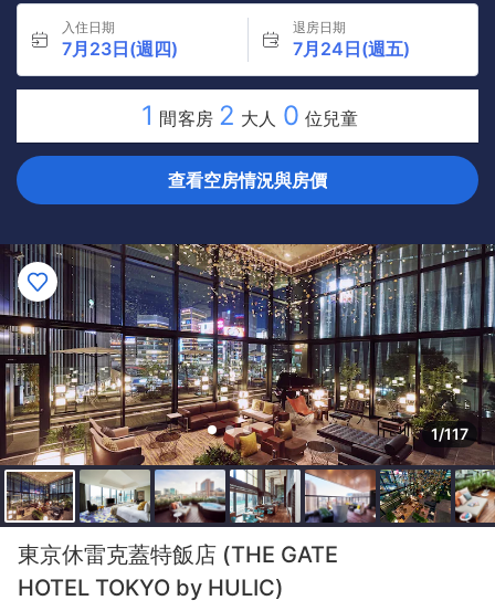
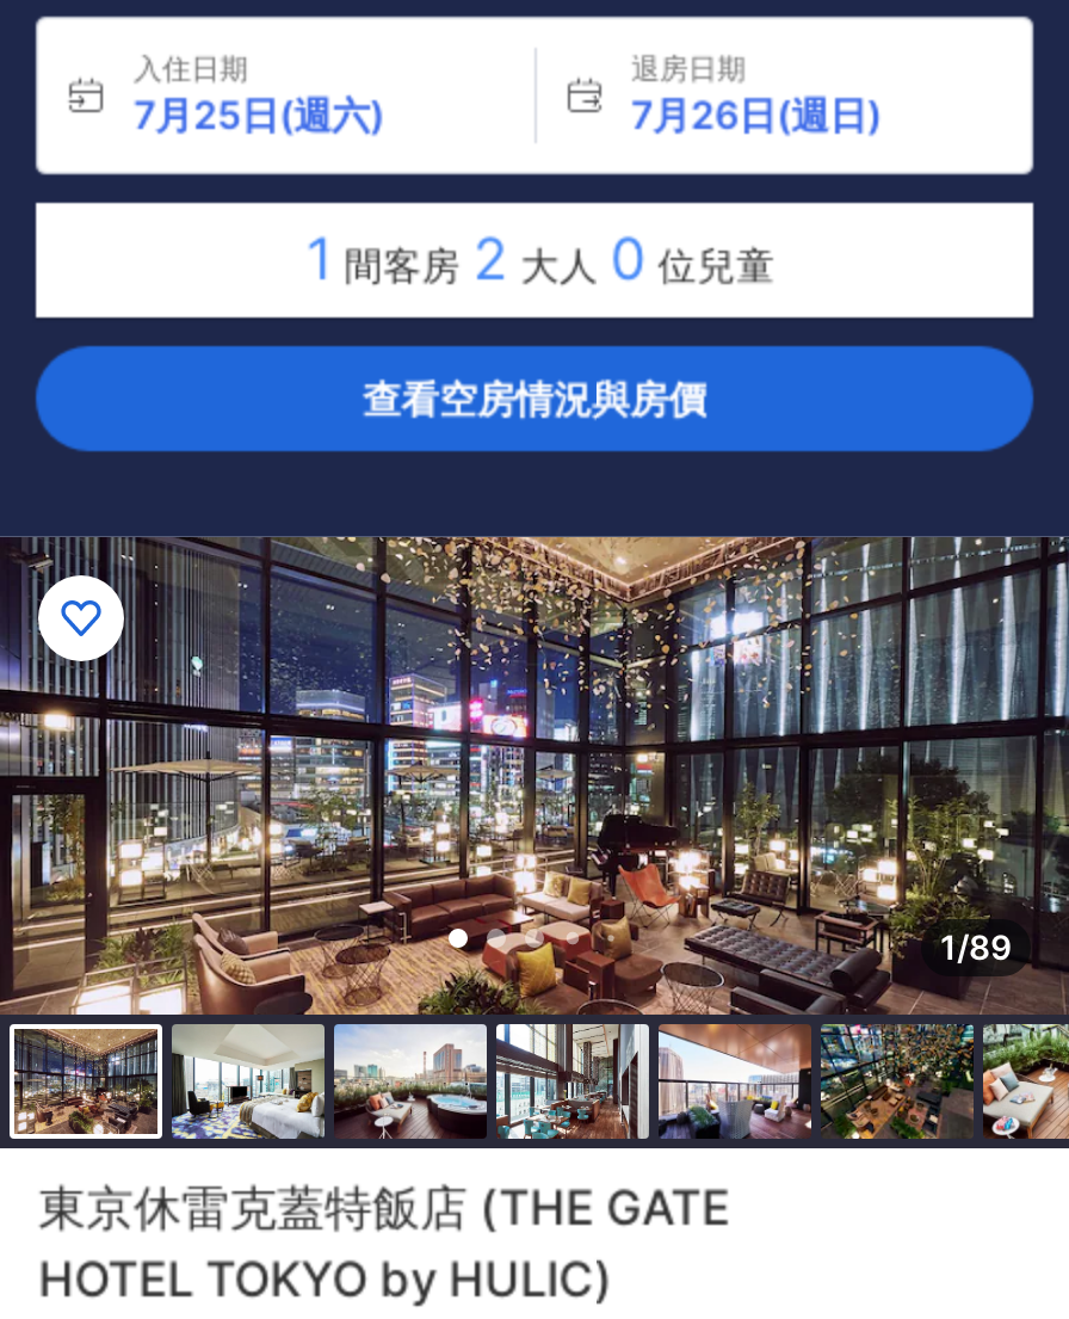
[62,38,178,60] 7月23日(週四) -> [134,91,384,138] 7月25日(週六)
[292,38,409,60] 7月24日(週五) -> [631,91,882,138] 7月26日(週日)
[431,424,468,443] 1/117 -> [940,927,1012,967] 1/89

